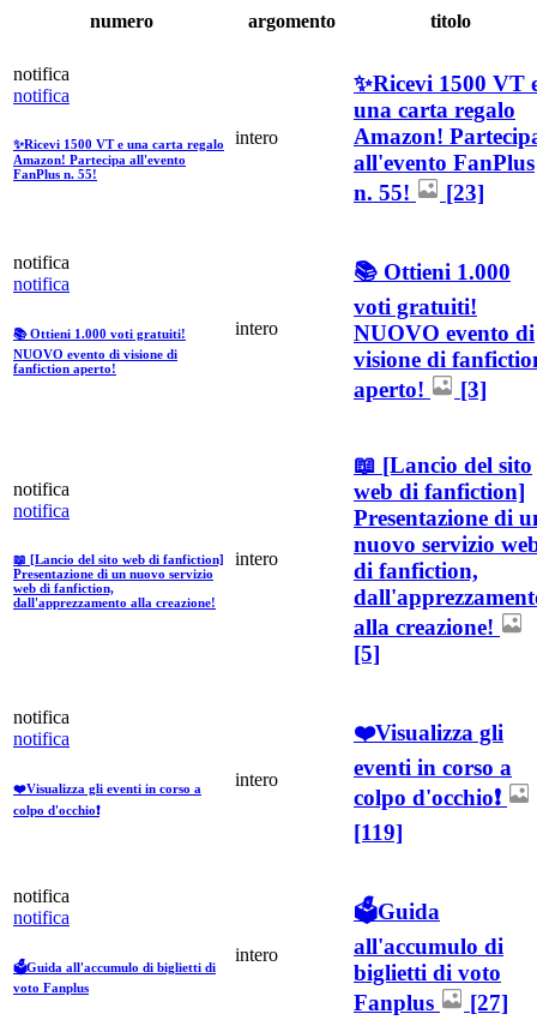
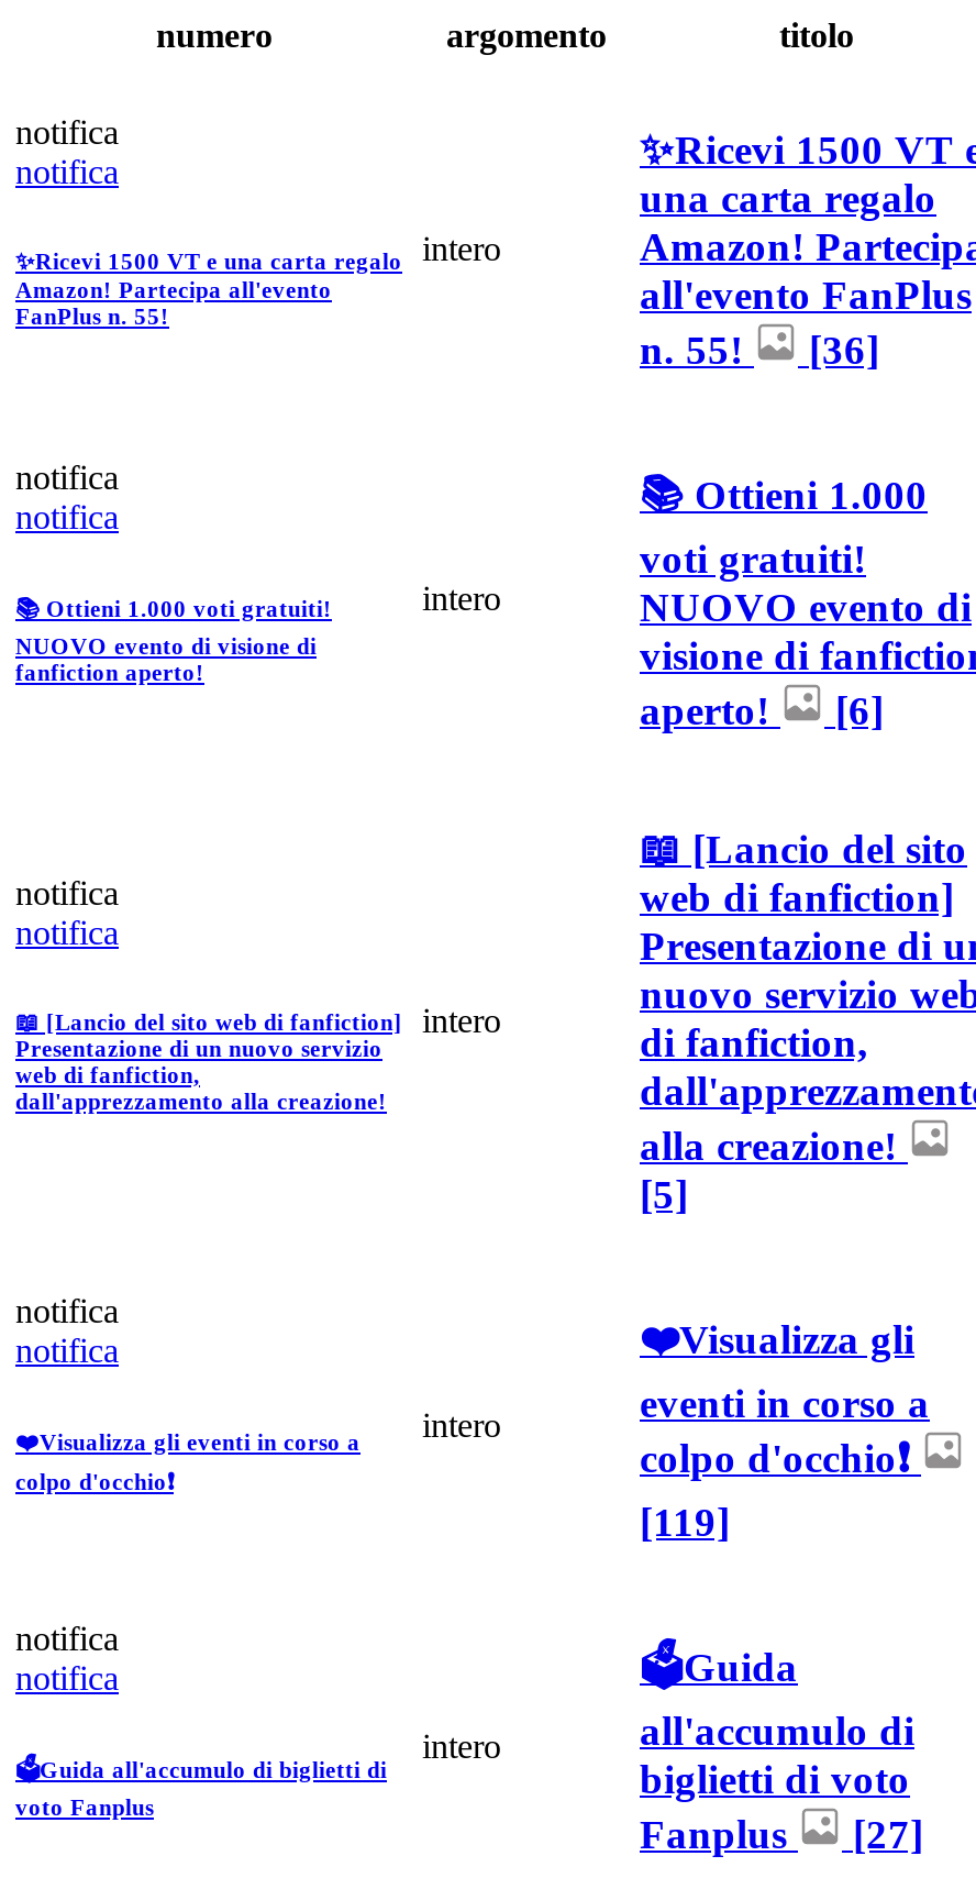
[354,180,484,205] n. 55! [23] -> [640,326,879,372] n. 55! [36]
[354,376,487,402] aperto! [3] -> [640,686,884,733] aperto! [6]

